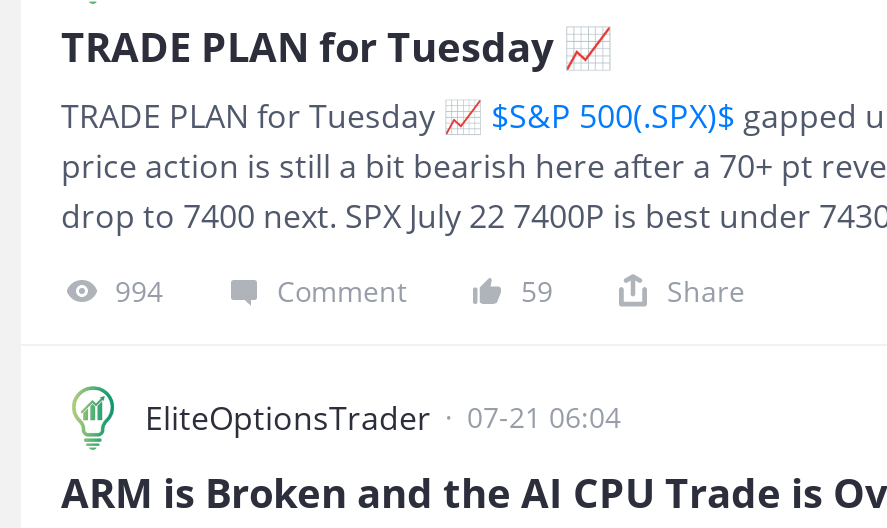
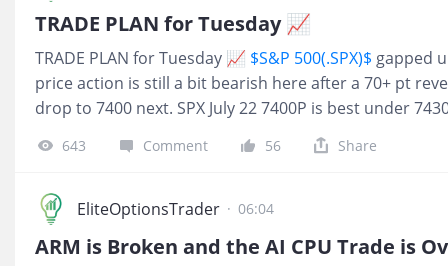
[115,271,163,309] 994 -> [62,136,86,155] 643
[521,271,553,309] 59 -> [265,136,281,155] 56
[145,395,621,439] EliteOptionsTrader · 07-21 06:04 -> [77,198,274,220] EliteOptionsTrader · 06:04

